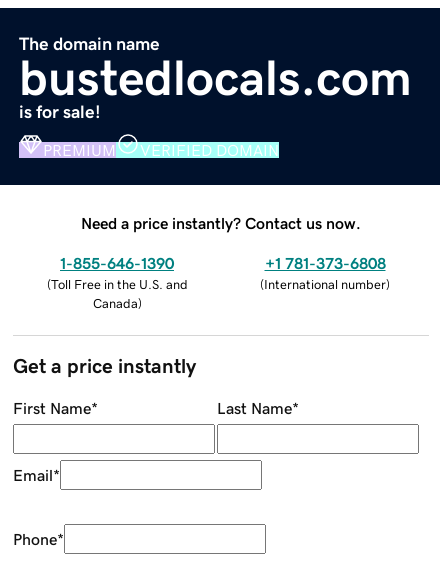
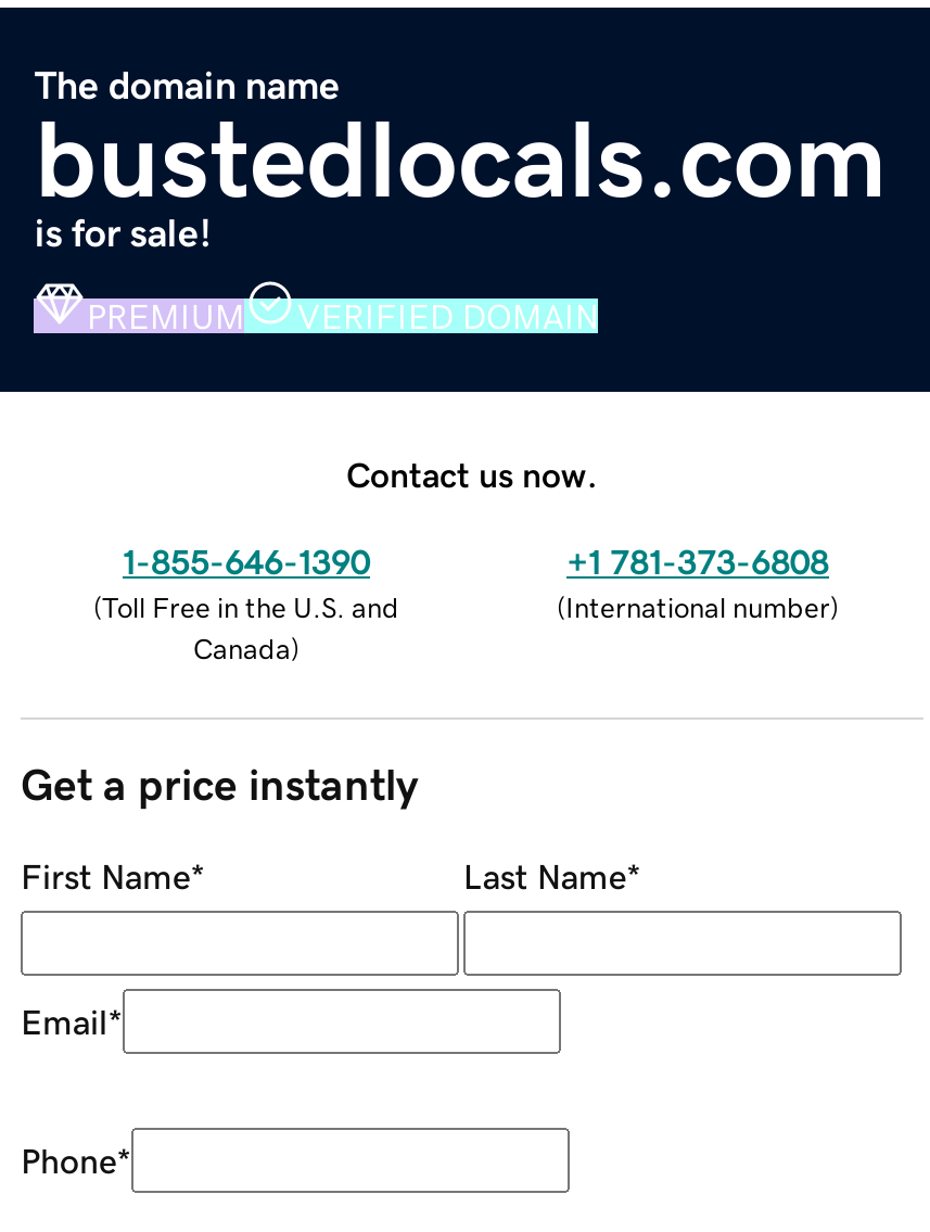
[81,215,361,231] Need a price instantly? Contact us now. -> [346,456,598,491] Contact us now.

